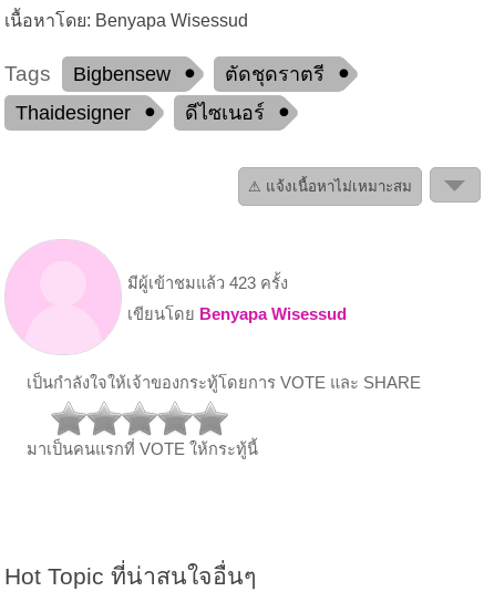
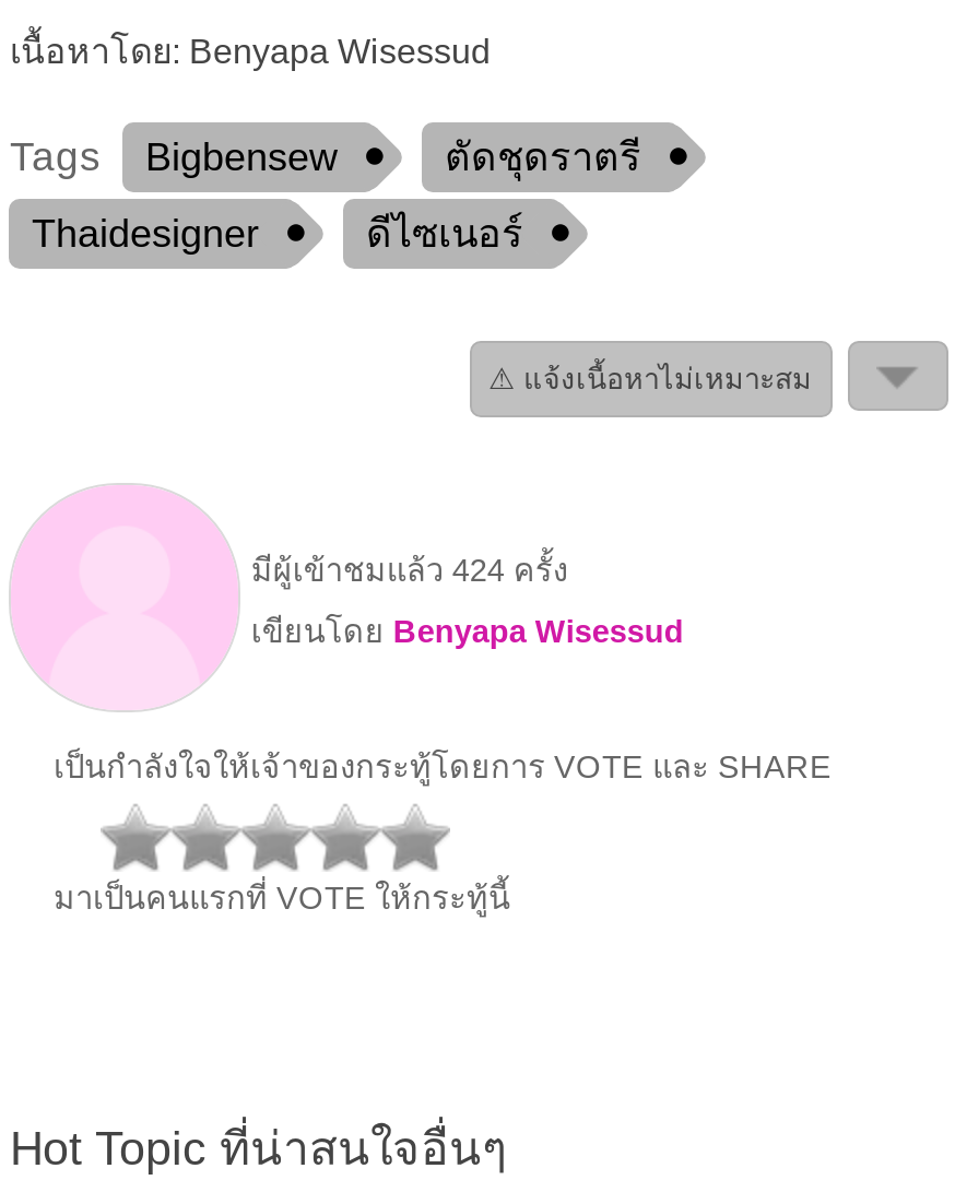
[127,275,288,292] มีผู้เข้าชมแล้ว 423 ครั้ง -> [251,553,568,588] มีผู้เข้าชมแล้ว 424 ครั้ง

